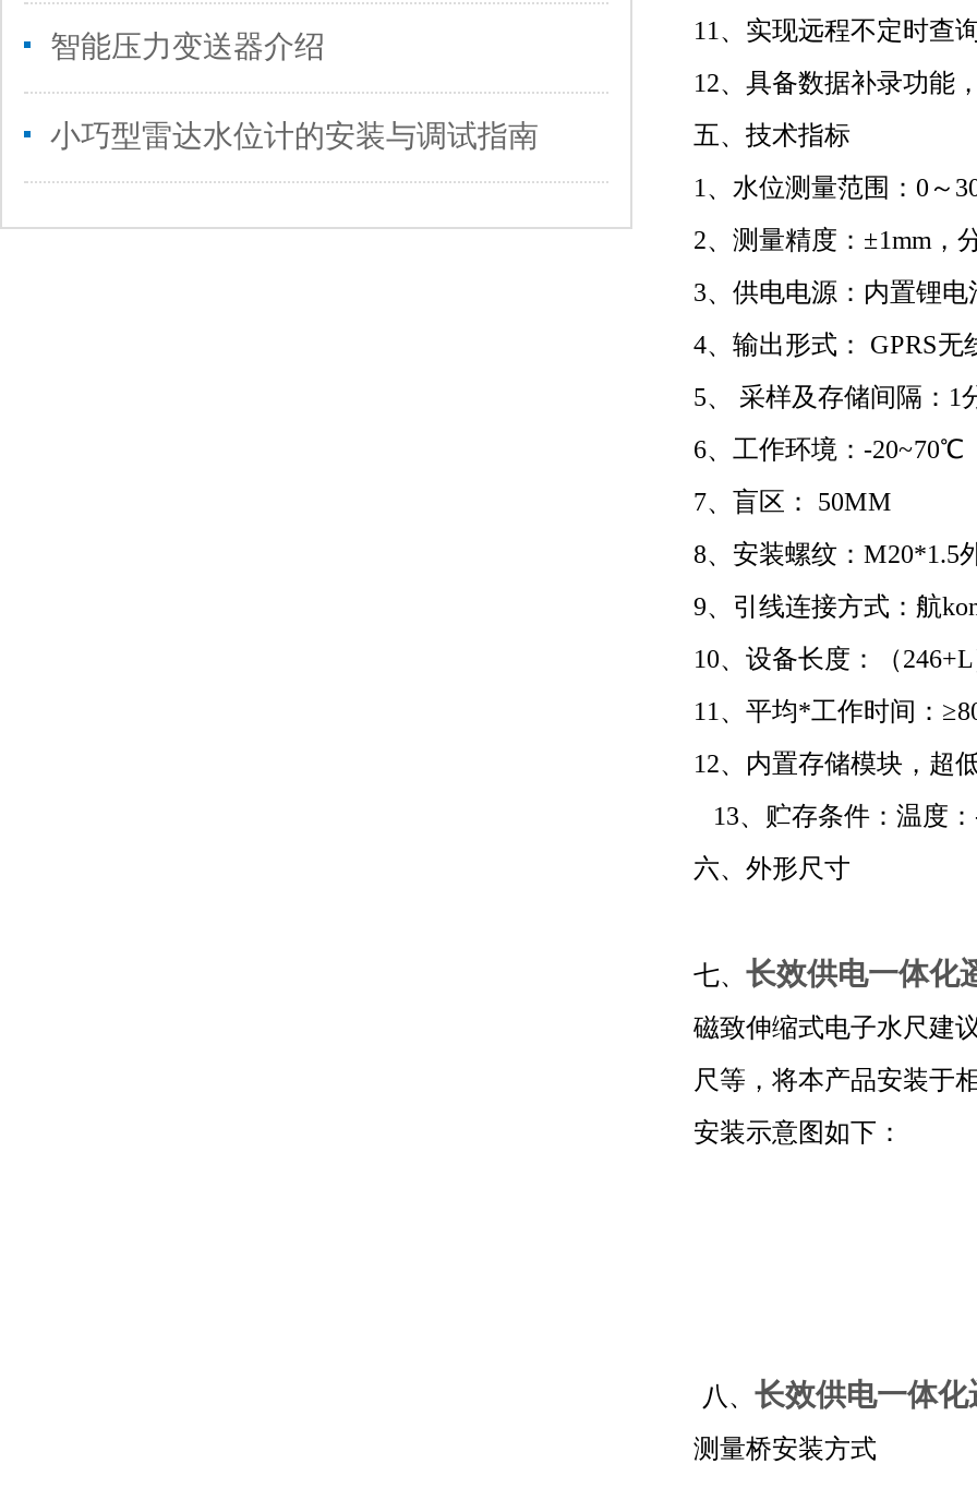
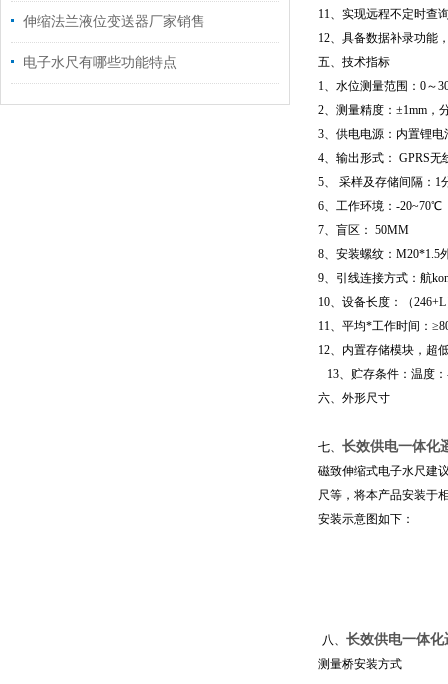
[50,31,325,63] 智能压力变送器介绍 -> [23,14,205,29] 伸缩法兰液位变送器厂家销售
[50,120,539,153] 小巧型雷达水位计的安装与调试指南 -> [23,55,177,70] 电子水尺有哪些功能特点

